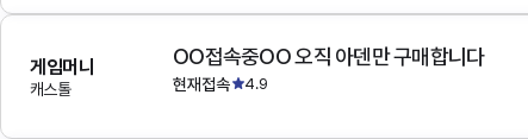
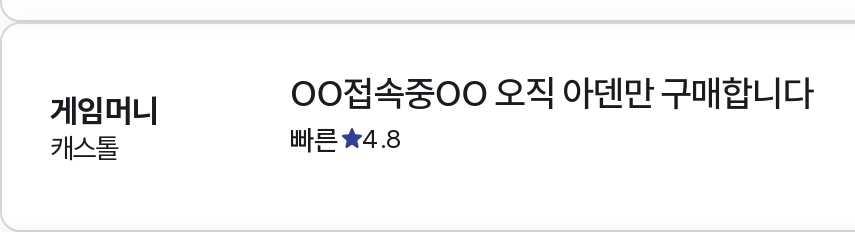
[173,74,268,93] 현재접속 | 4.9 -> [290,123,402,155] 빠른 | 4.8

